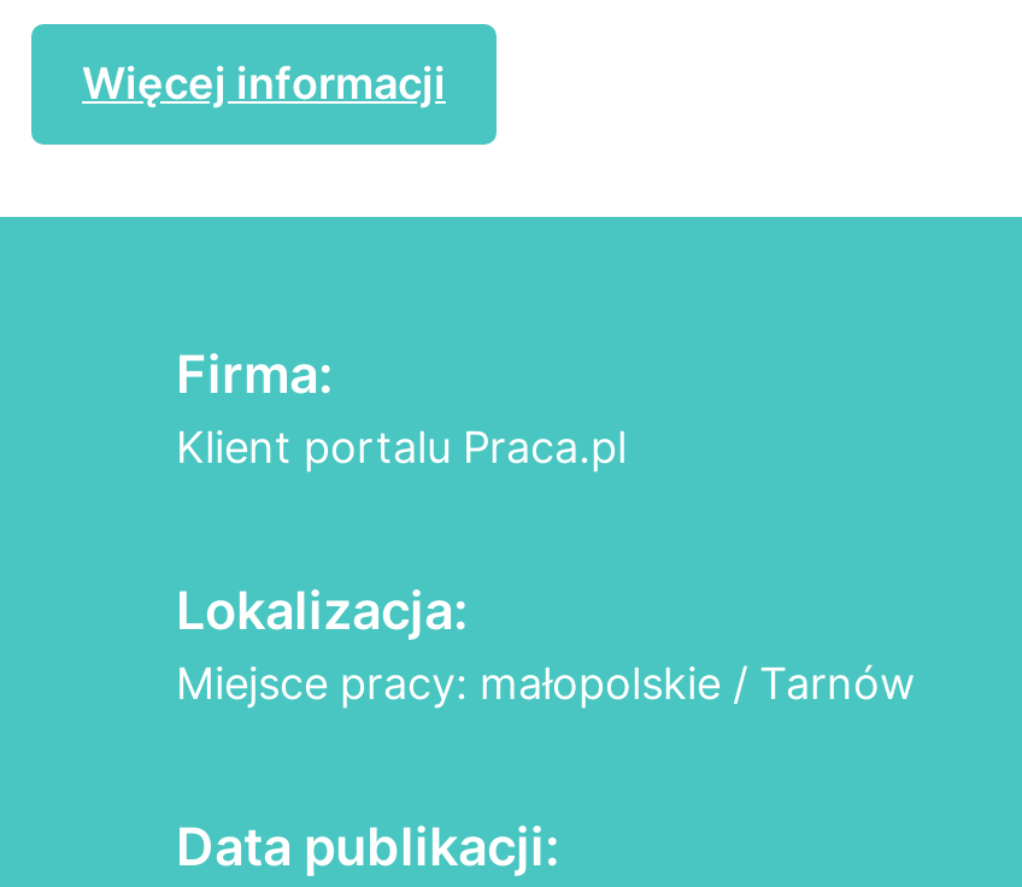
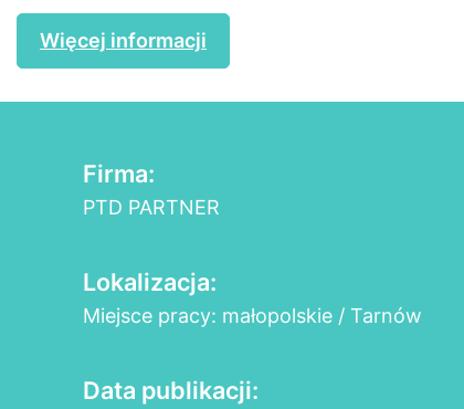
[176,421,627,471] Klient portalu Praca.pl -> [83,195,220,218] PTD PARTNER

